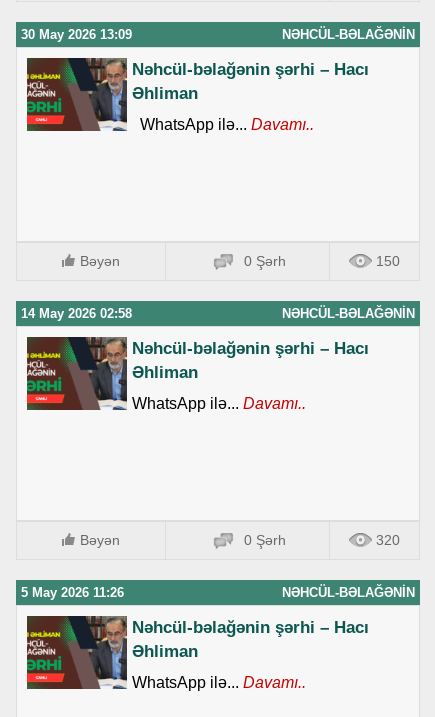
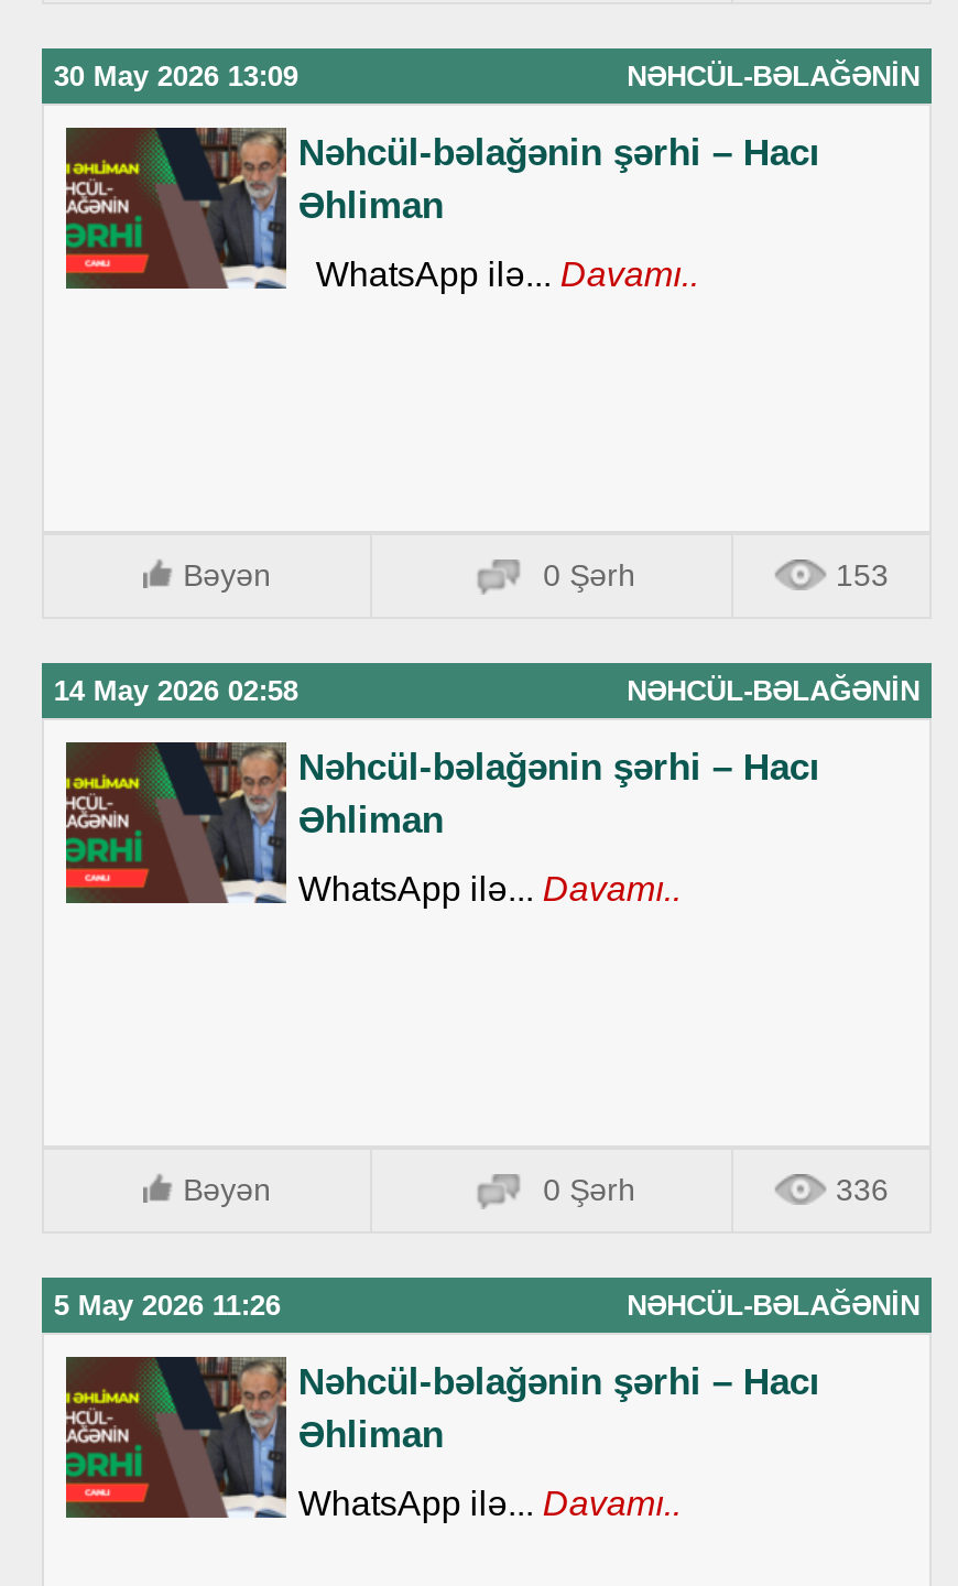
[376,253,400,269] 150 -> [836,556,889,592] 153
[376,532,400,548] 320 -> [836,1172,889,1207] 336

